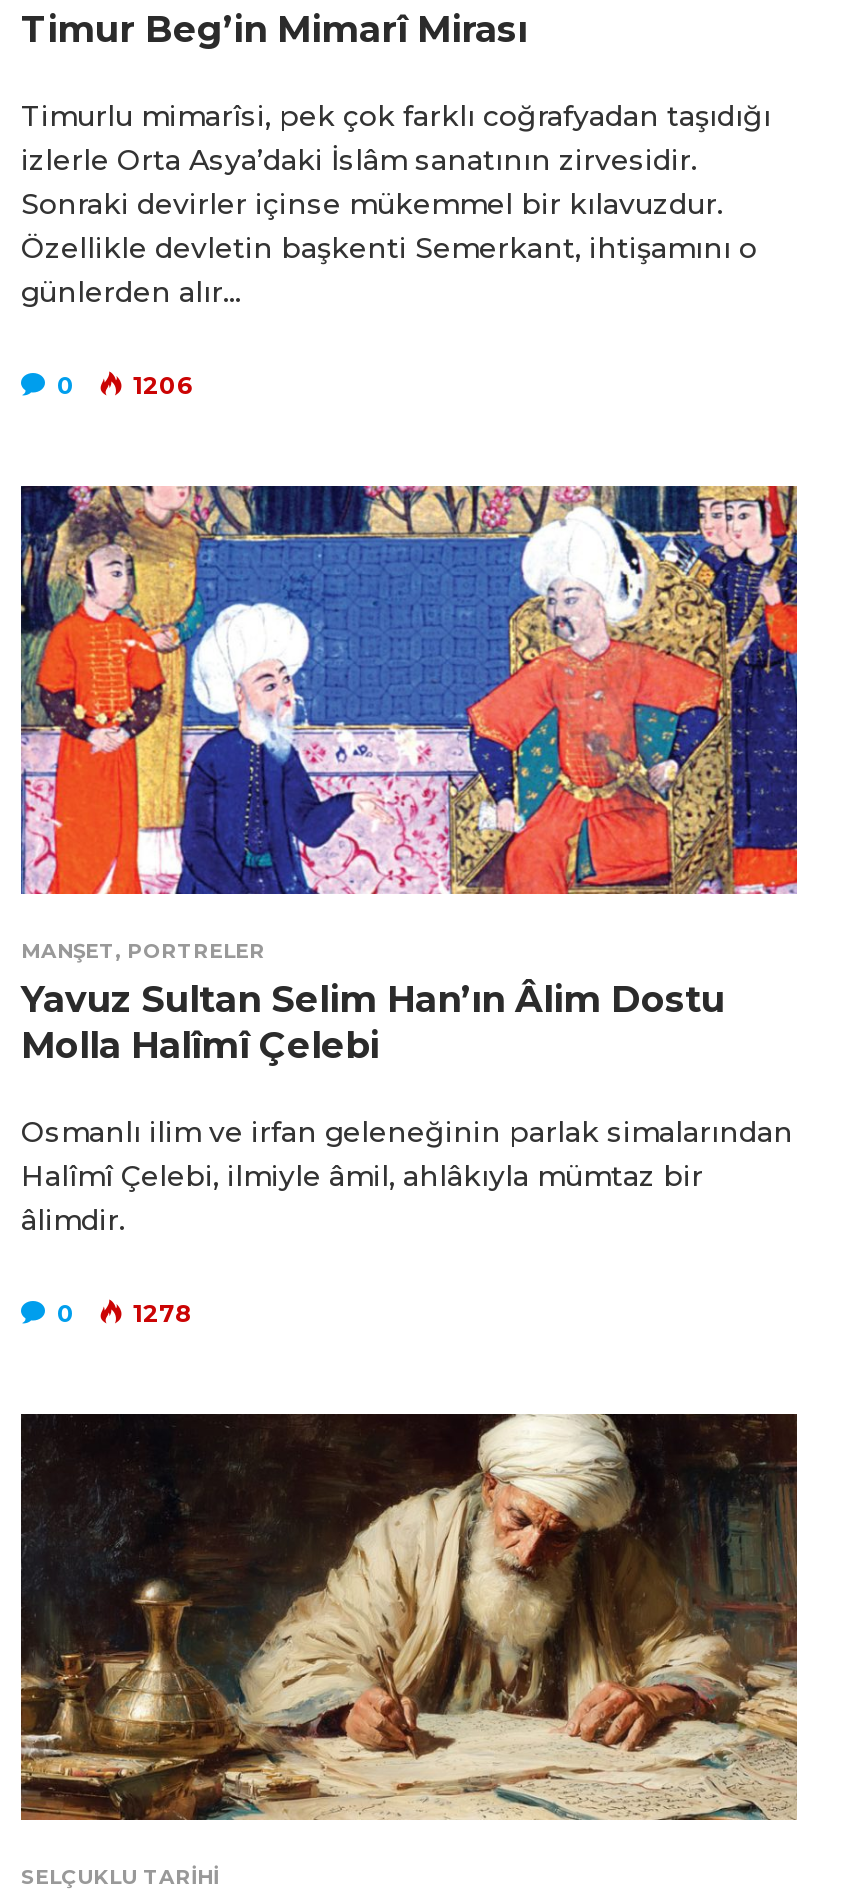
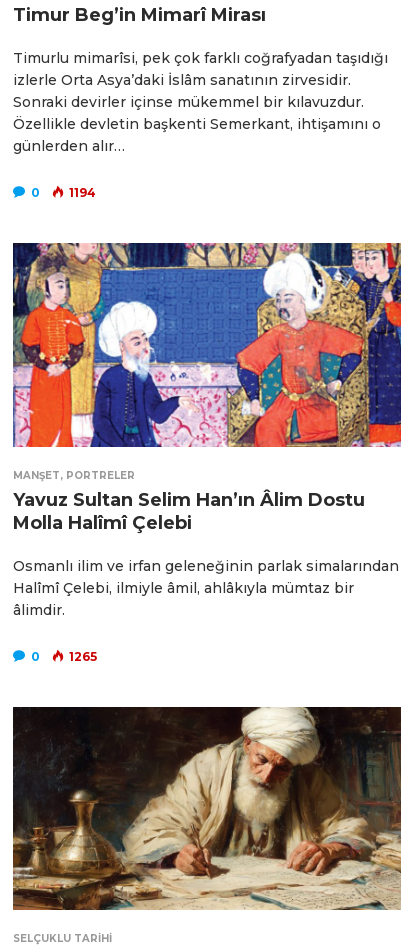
[57,371,193,401] 0 1206 -> [31,185,96,200] 0 1194
[57,1297,193,1327] 0 1278 -> [31,649,97,664] 0 1265

